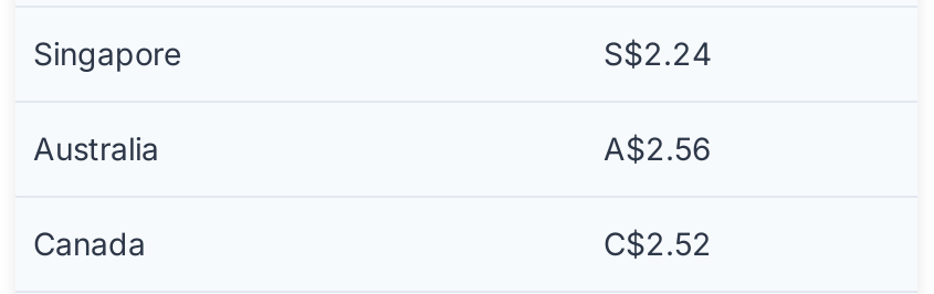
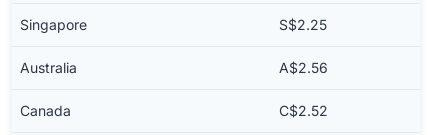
[604,34,712,72] S$2.24 -> [279,16,327,33] S$2.25

